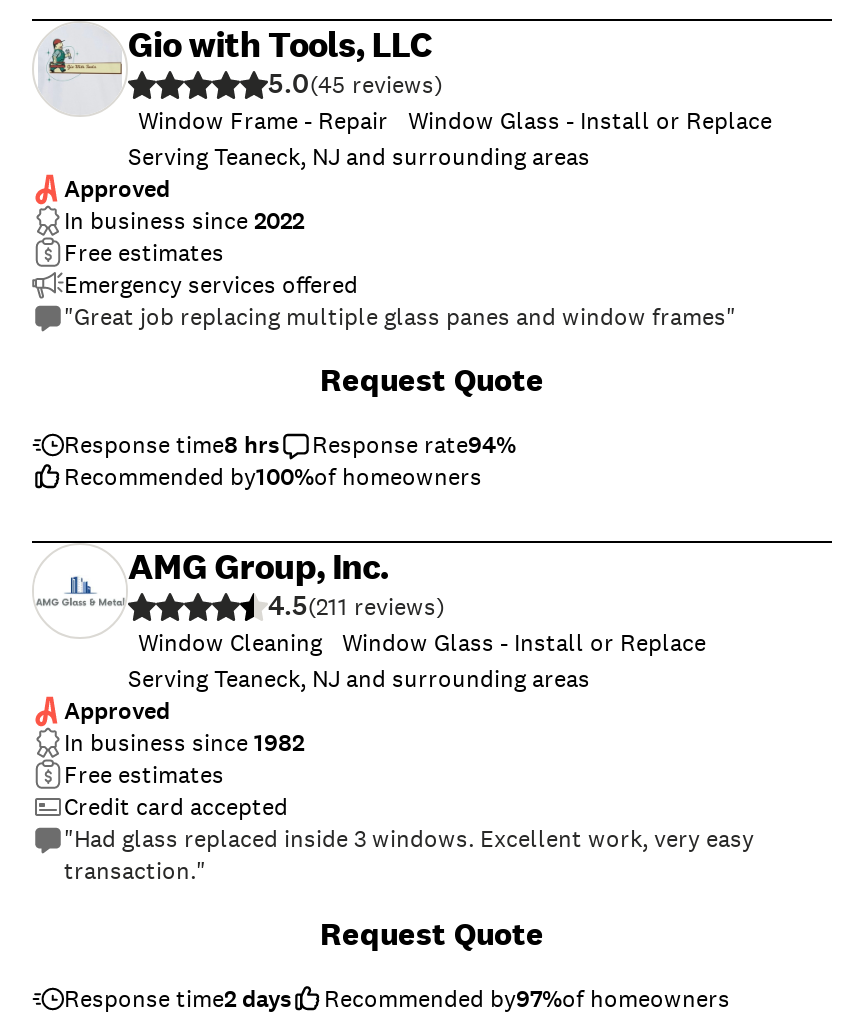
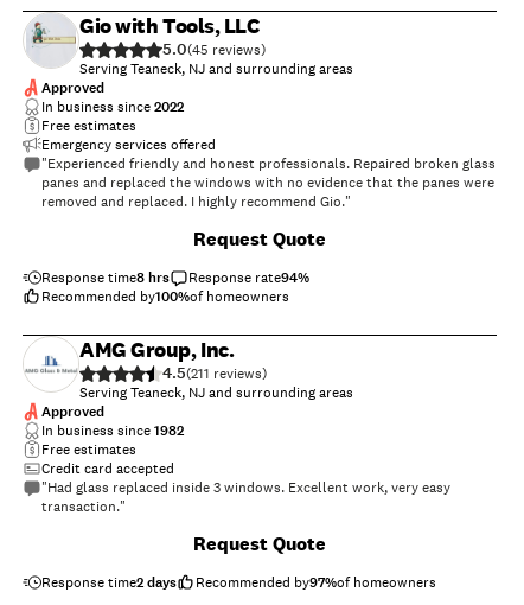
[138,105,772,137] Window Frame - Repair | Window Glass - Install or Replace -> none
[64,301,736,333] "Great job replacing multiple glass panes and window frames" -> [41,154,496,211] "Experienced friendly and honest professionals. Repaired broken glass | panes and replaced the windows with no evidence that the panes were | removed and replaced. I highly recommend Gio."
[138,627,706,659] Window Cleaning | Window Glass - Install or Replace -> none

